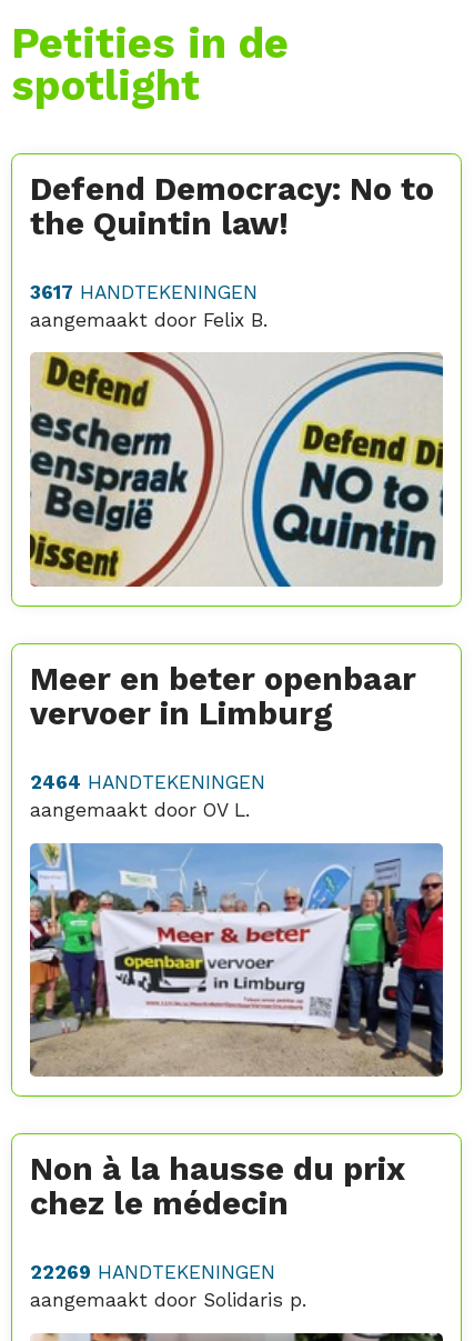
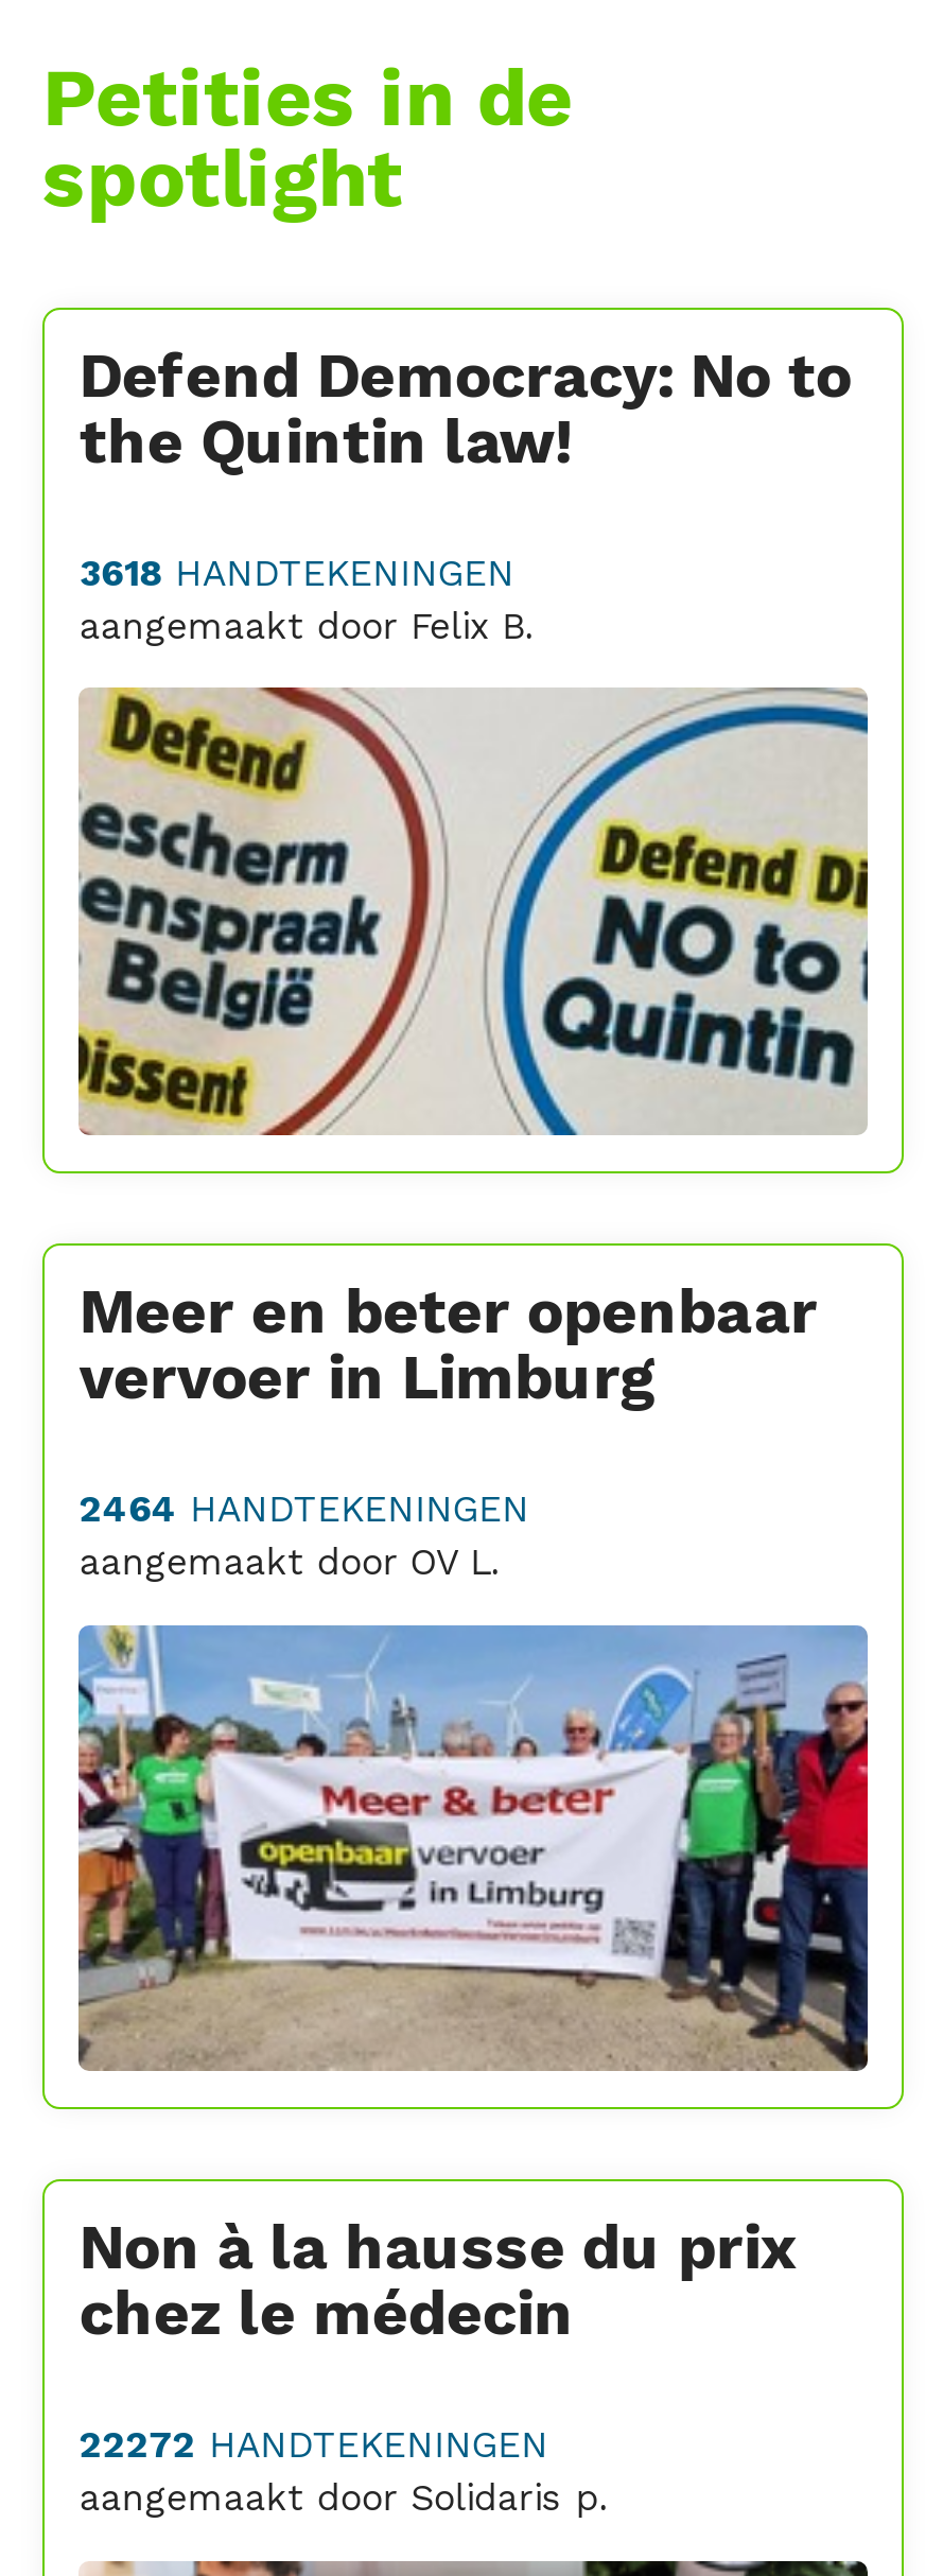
[30,281,258,303] 3617 HANDTEKENINGEN -> [79,551,514,594] 3618 HANDTEKENINGEN
[30,1261,276,1283] 22269 HANDTEKENINGEN -> [79,2424,548,2466] 22272 HANDTEKENINGEN

